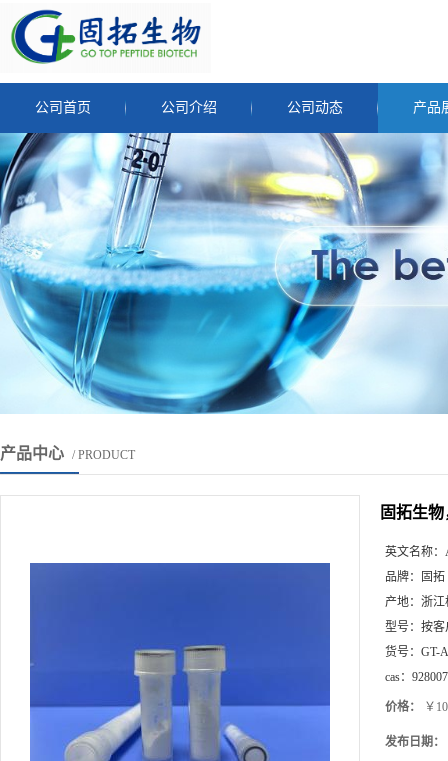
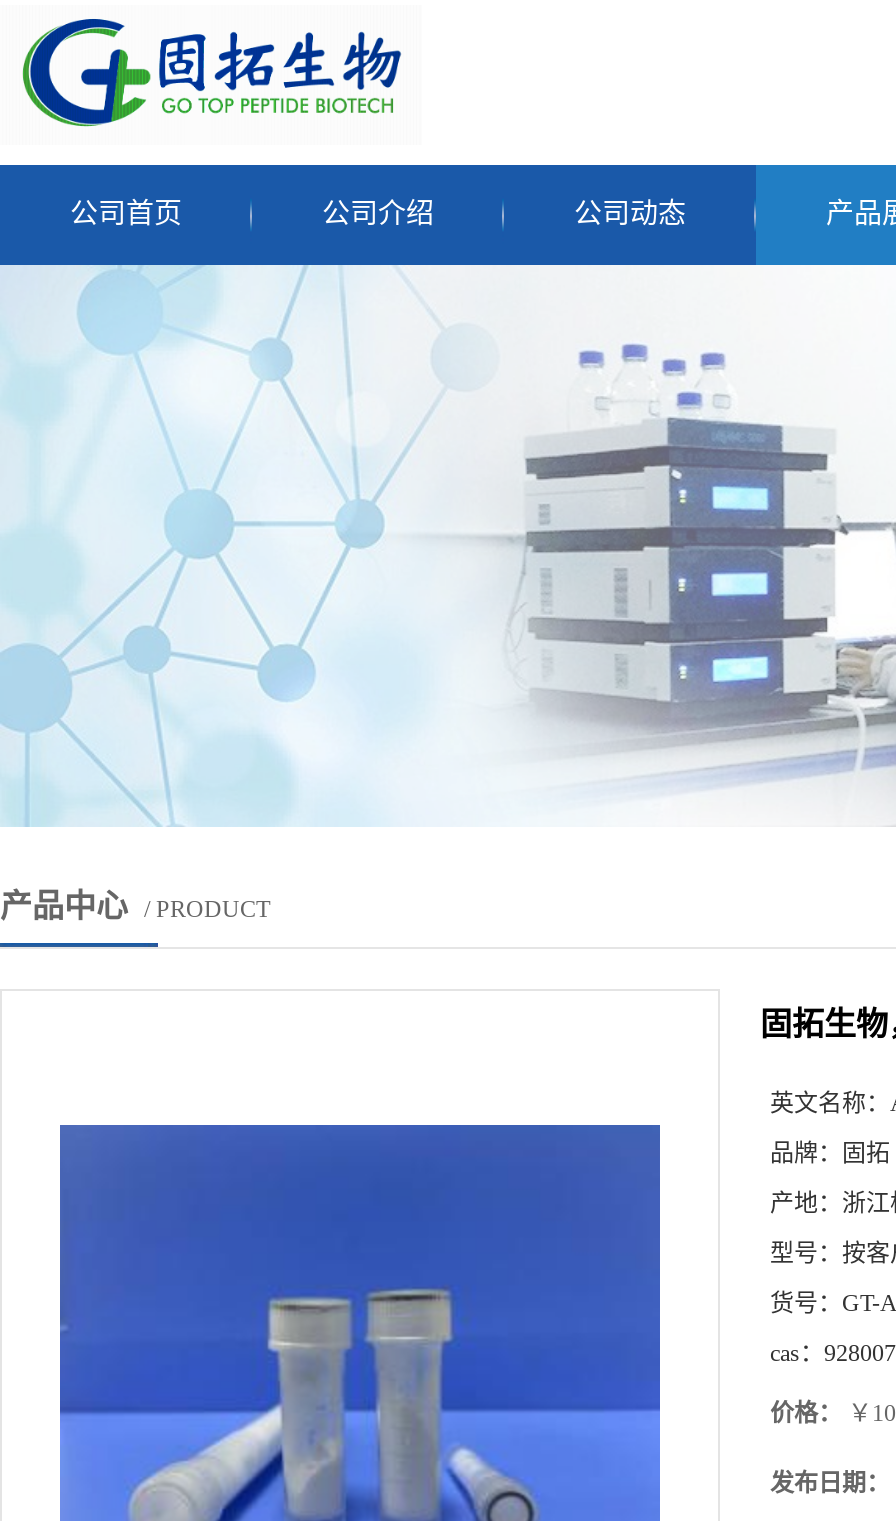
[3,132,445,415] [image] -> [6,263,890,827] [image]

